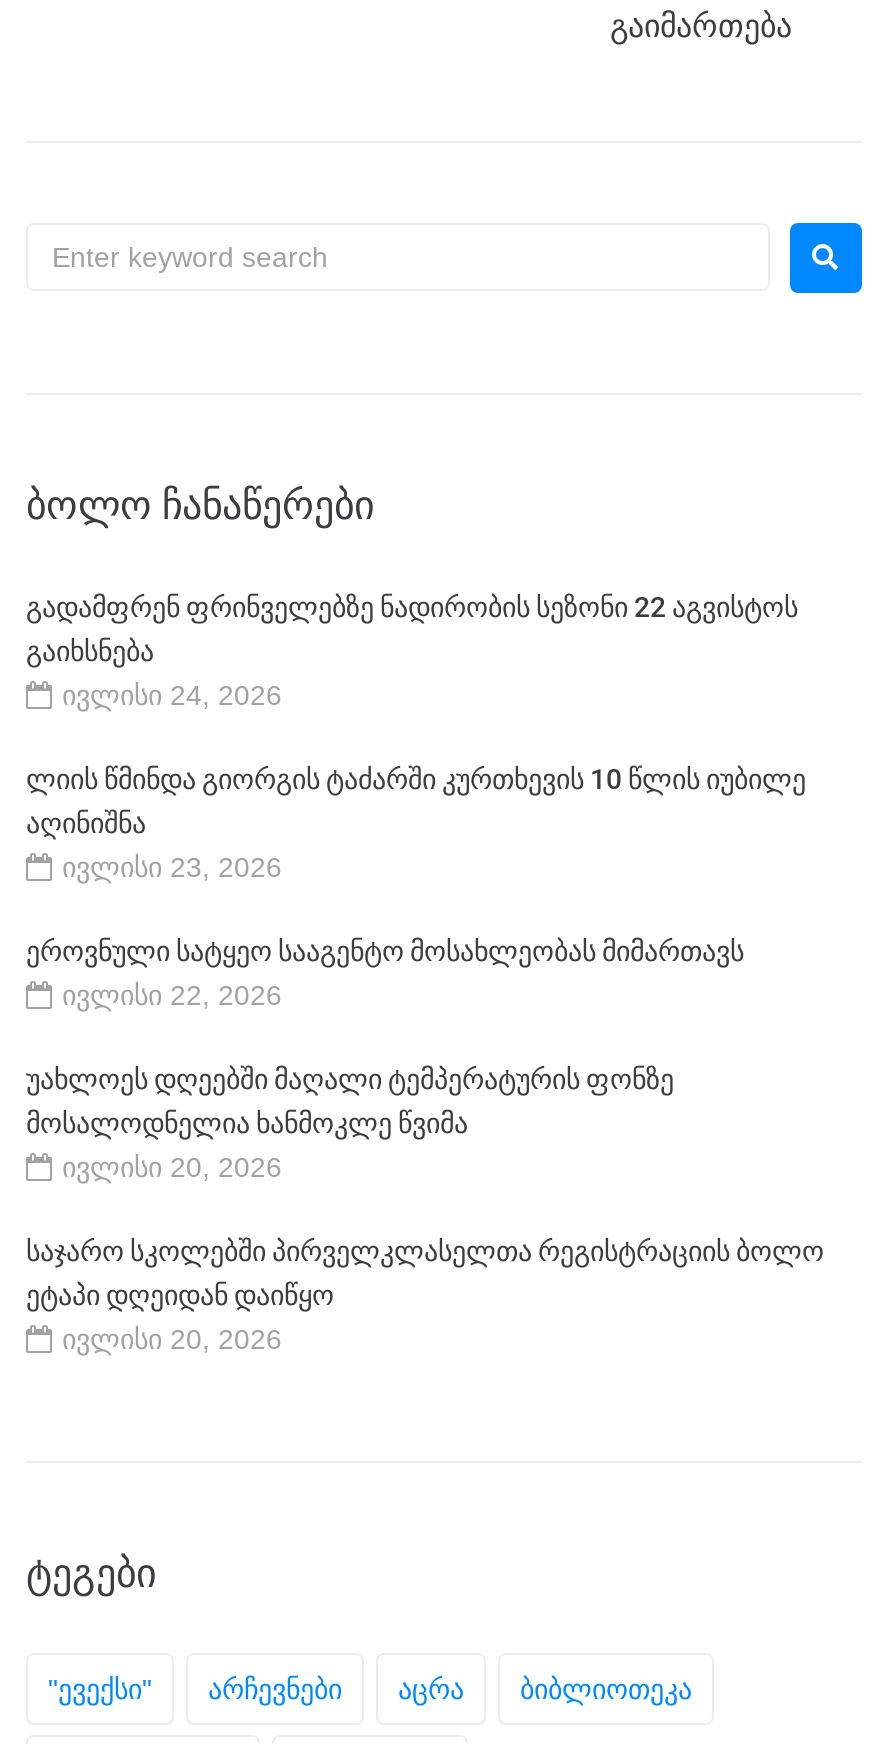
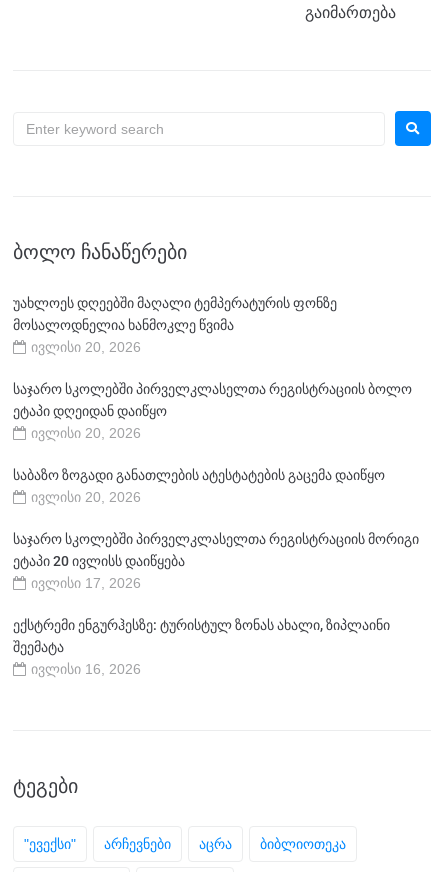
[26,590,806,1010] გადამფრენ ფრინველებზე ნადირობის სეზონი 22 აგვისტოს | გაიხსნება | ივლისი 24, 2026 | ლიის წმინდა გიორგის ტაძარში კურთხევის 10 წლის იუბილე | აღინიშნა | ივლისი 23, 2026 | ეროვნული სატყეო სააგენტო მოსახლეობას მიმართავს | ივლისი 22, 2026 -> none
moved [26,1062,824,1354] -> [13,295,412,441]: უახლოეს დღეებში მაღალი ტემპერატურის ფონზე | მოსალოდნელია ხანმოკლე წვიმა | ივლისი 20, 2026 | საჯარო სკოლებში პირველკლასელთა რეგისტრაციის ბოლო | ეტაპი დღეიდან დაიწყო | ივლისი 20, 2026
none -> [13,467,419,677] საბაზო ზოგადი განათლების ატესტატების გაცემა დაიწყო | ივლისი 20, 2026 | საჯარო სკოლებში პირველკლასელთა რეგისტრაციის მორიგი | ეტაპი 20 ივლისს დაიწყება | ივლისი 17, 2026 | ექსტრემი ენგურჰესზე: ტურისტულ ზონას ახალი, ზიპლაინი | შეემატა | ივლისი 16, 2026

